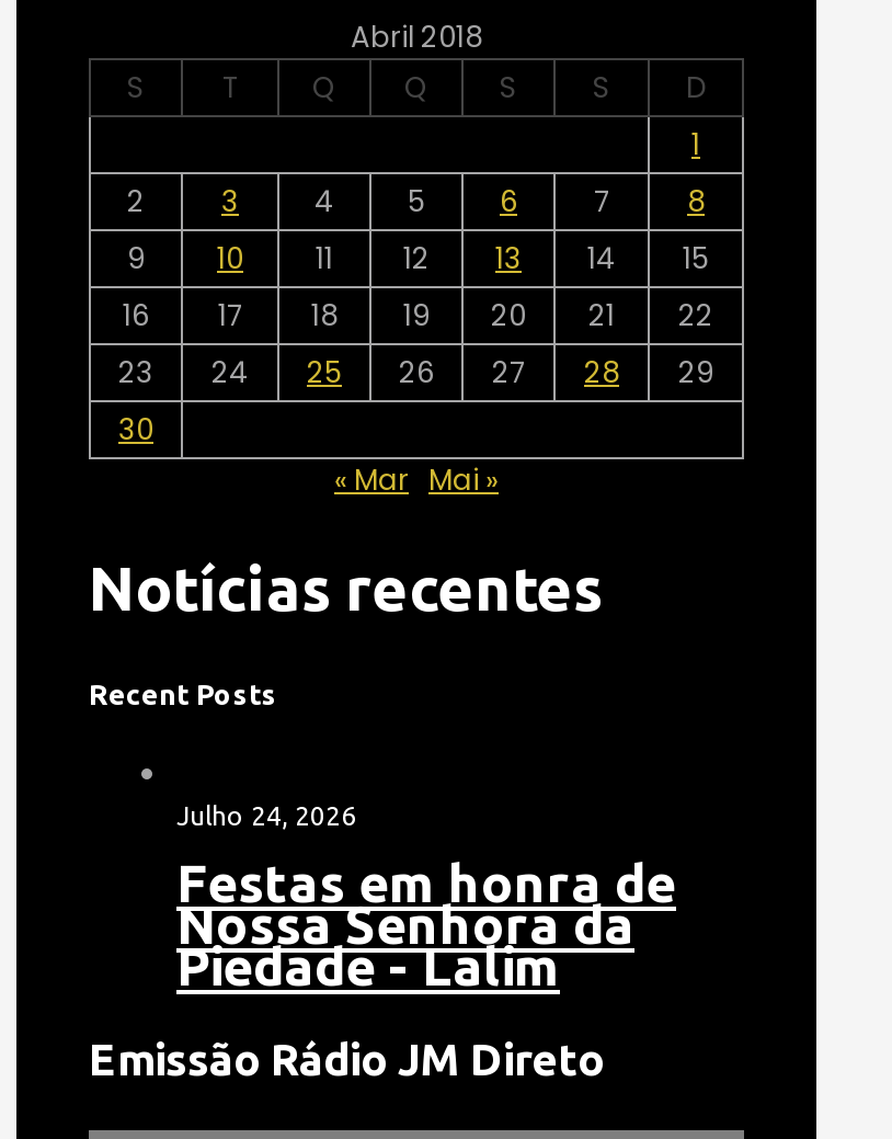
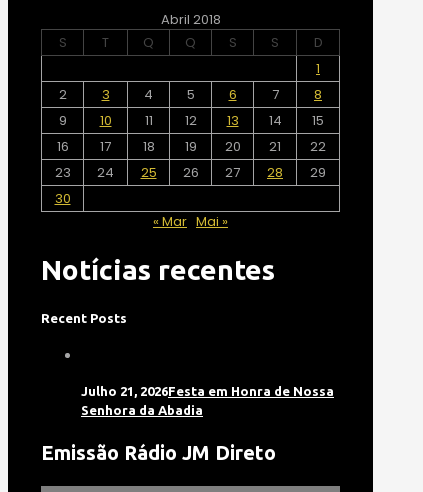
[176,802,676,997] Julho 24, 2026 | Festas em honra de | Nossa Senhora da | Piedade - Lalim -> [81,384,334,417] Julho 21, 2026Festa em Honra de Nossa | Senhora da Abadia

